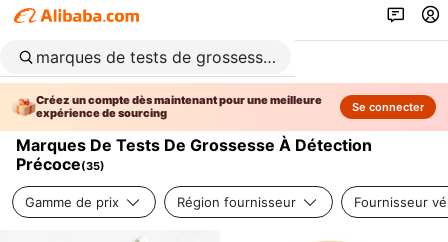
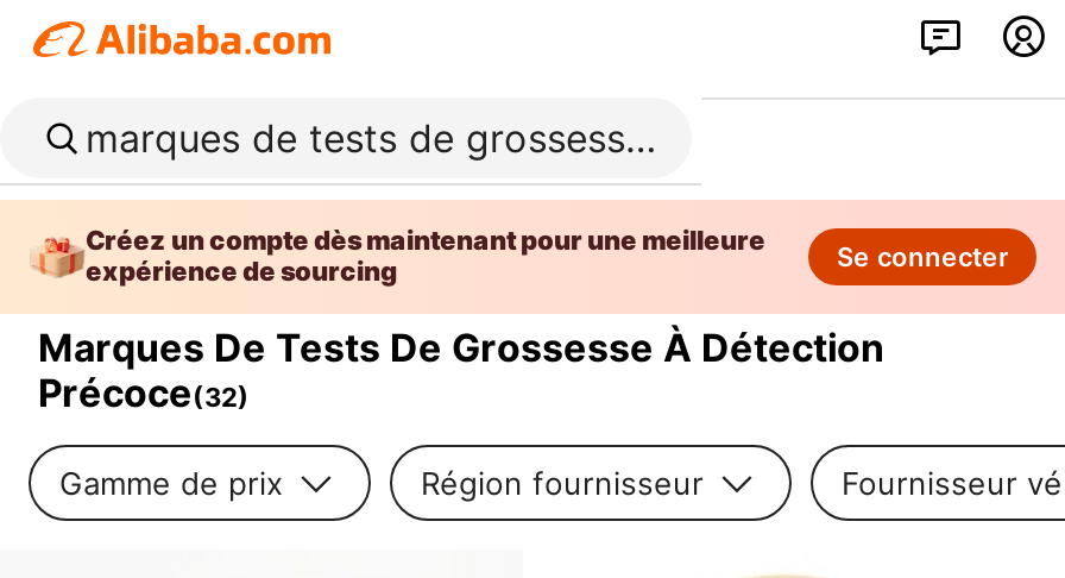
[16,154,105,174] Précoce(35) -> [38,369,250,416] Précoce(32)

